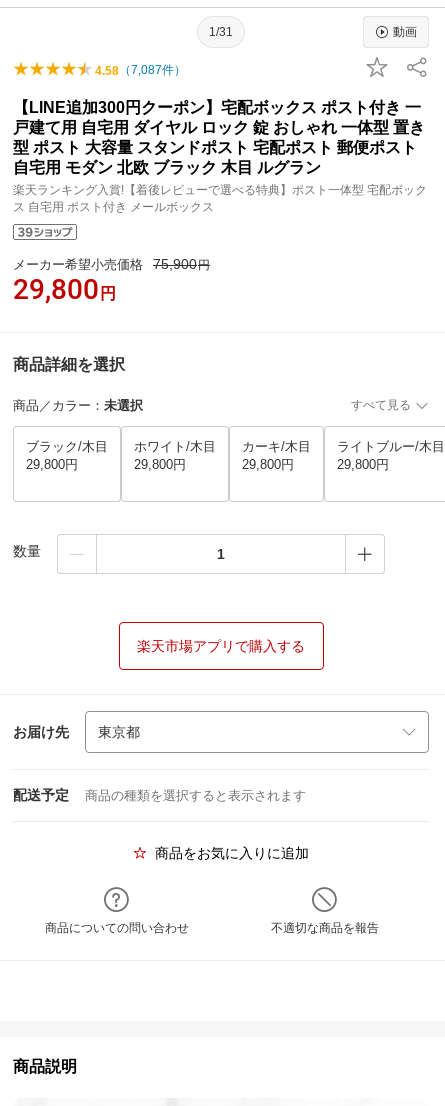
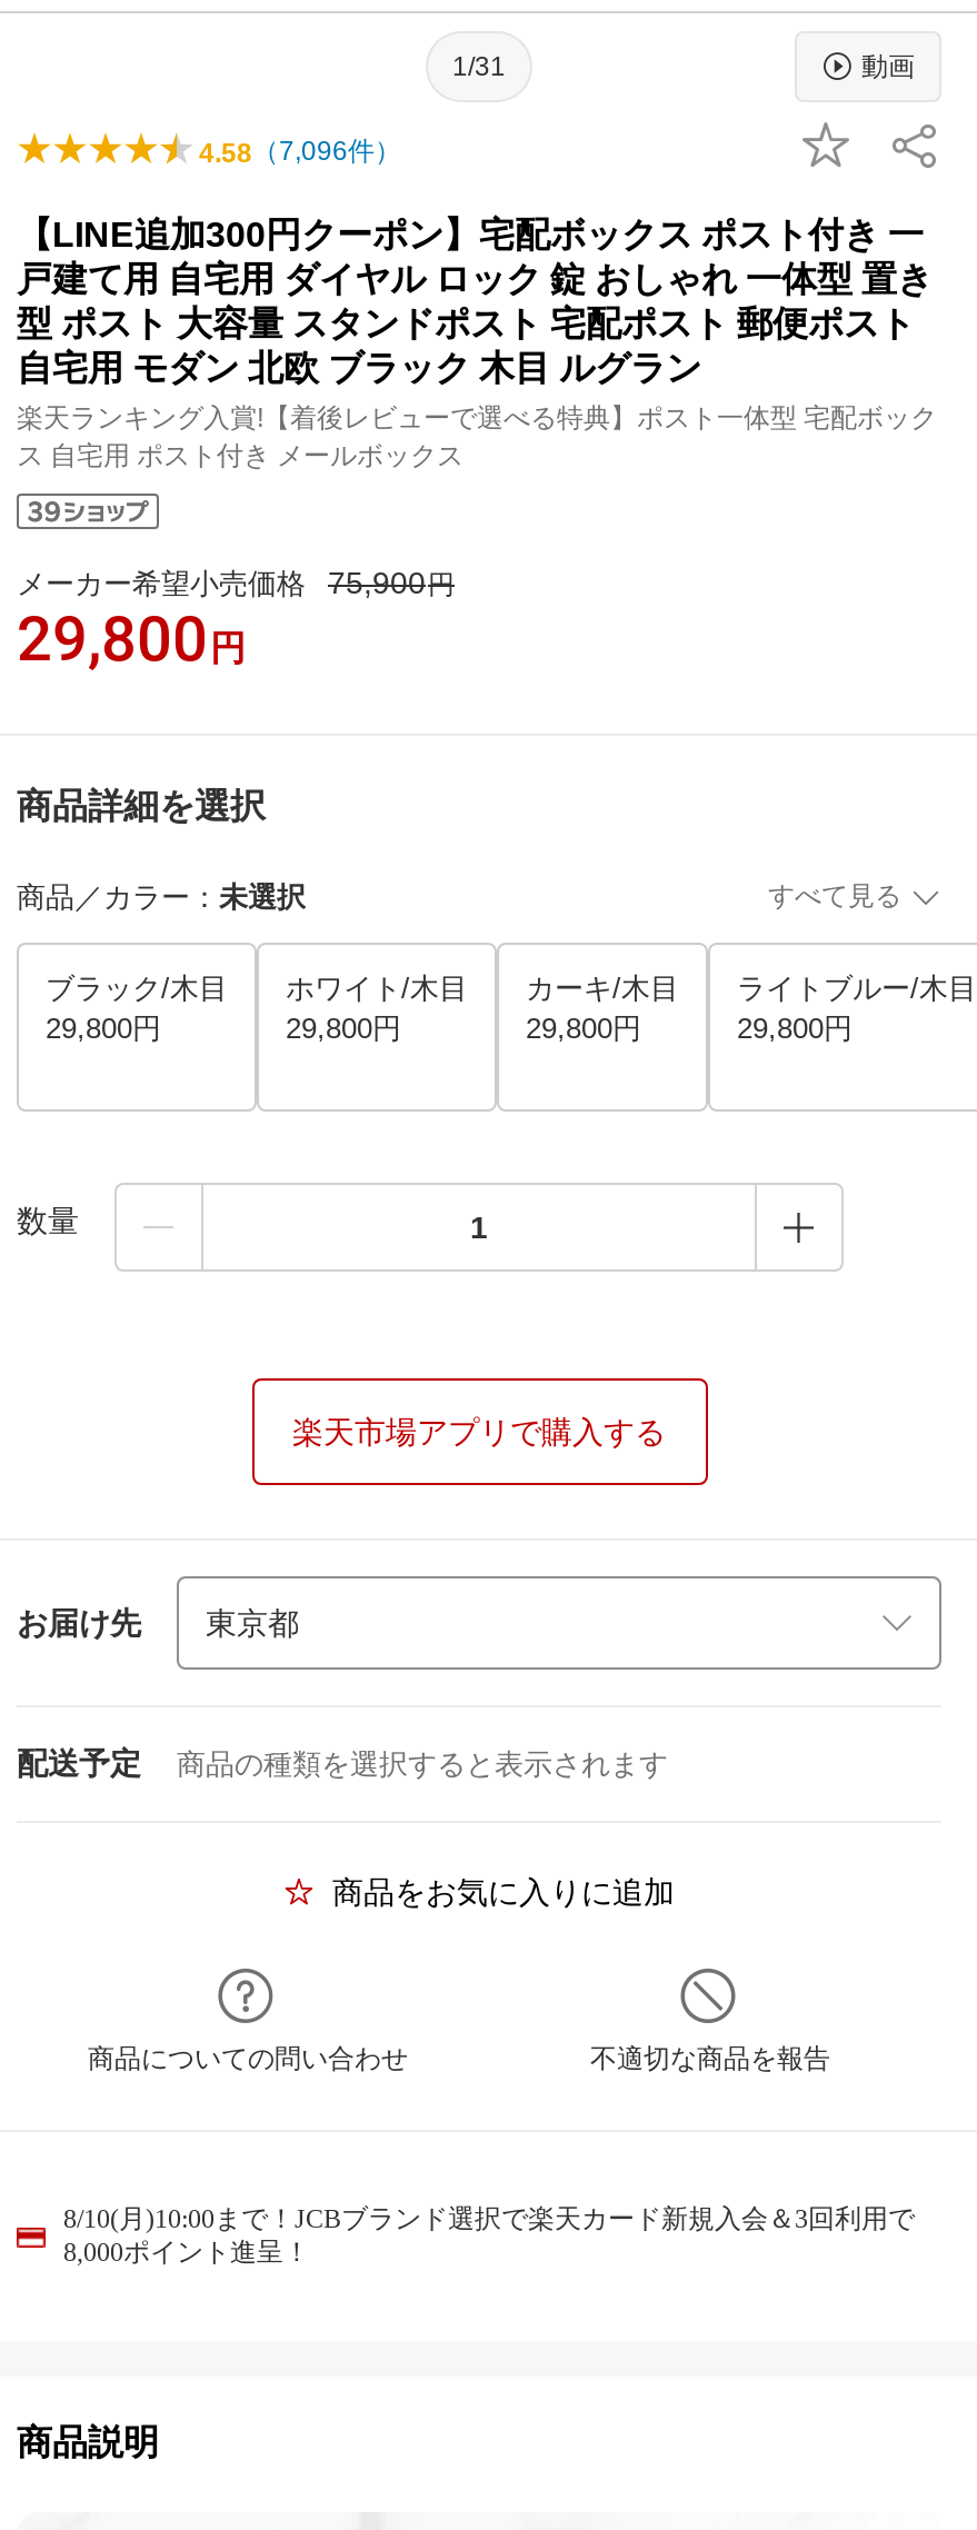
[95,63,186,78] 4.58（7,087件） -> [199,136,401,169] 4.58（7,096件）
none -> [63,2203,915,2268] 8/10(月)10:00まで！JCBブランド選択で楽天カード新規入会＆3回利用で | 8,000ポイント進呈！

